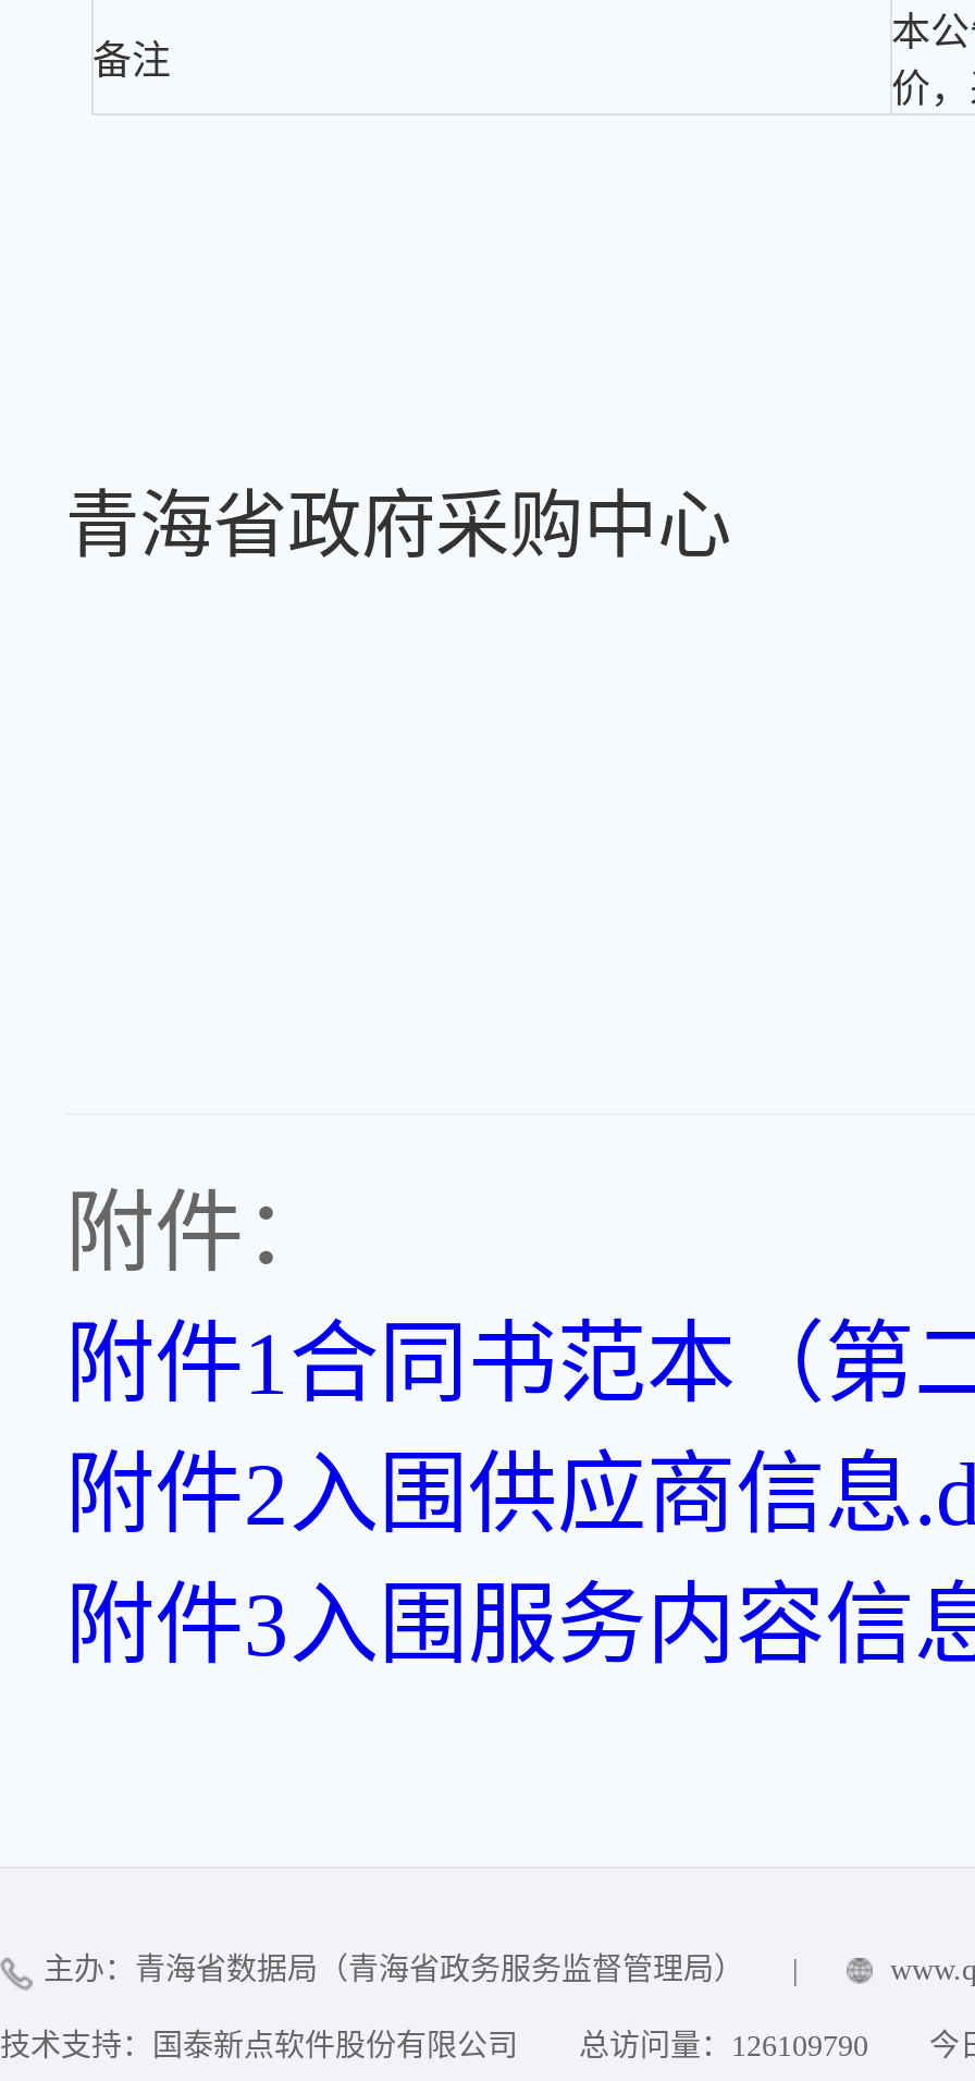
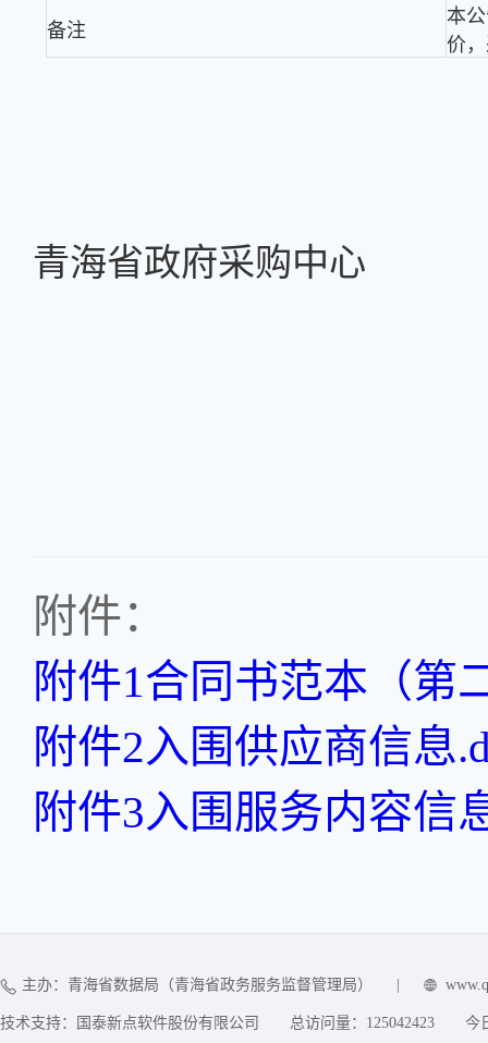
[579,2030,868,2062] 总访问量：126109790 -> [290,1015,435,1031] 总访问量：125042423

